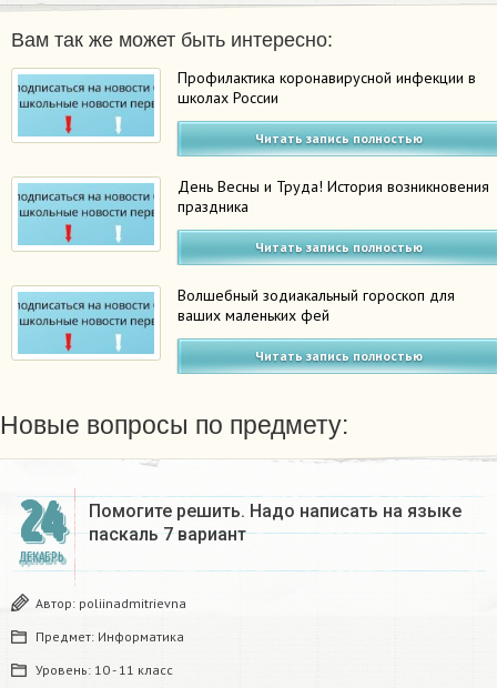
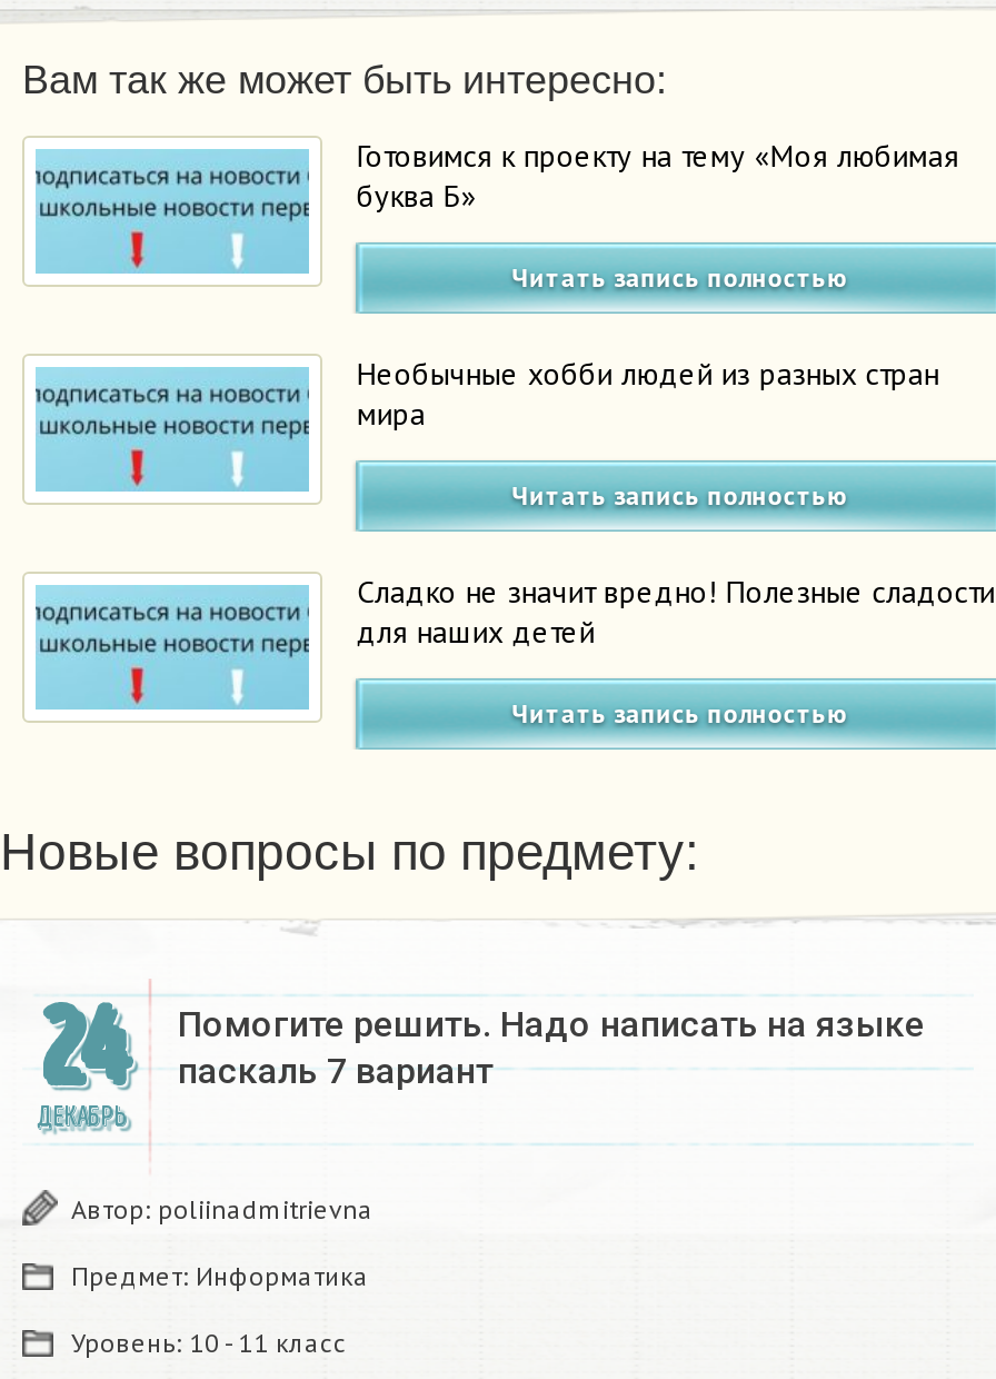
[178,68,476,108] Профилактика коронавирусной инфекции в | школах России -> [357,136,959,216] Готовимся к проекту на тему «Моя любимая | буква Б»
[178,177,490,217] День Весны и Труда! История возникновения | праздника -> [357,354,939,434] Необычные хобби людей из разных стран | мира
[178,285,455,325] Волшебный зодиакальный гороскоп для | ваших маленьких фей -> [357,572,995,652] Сладко не значит вредно! Полезные сладости | для наших детей

